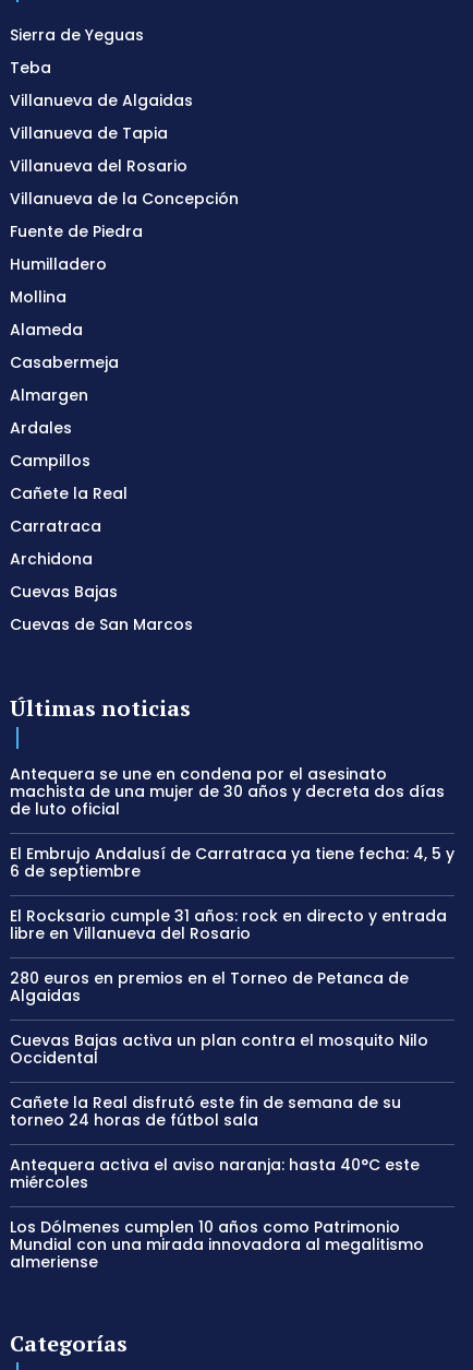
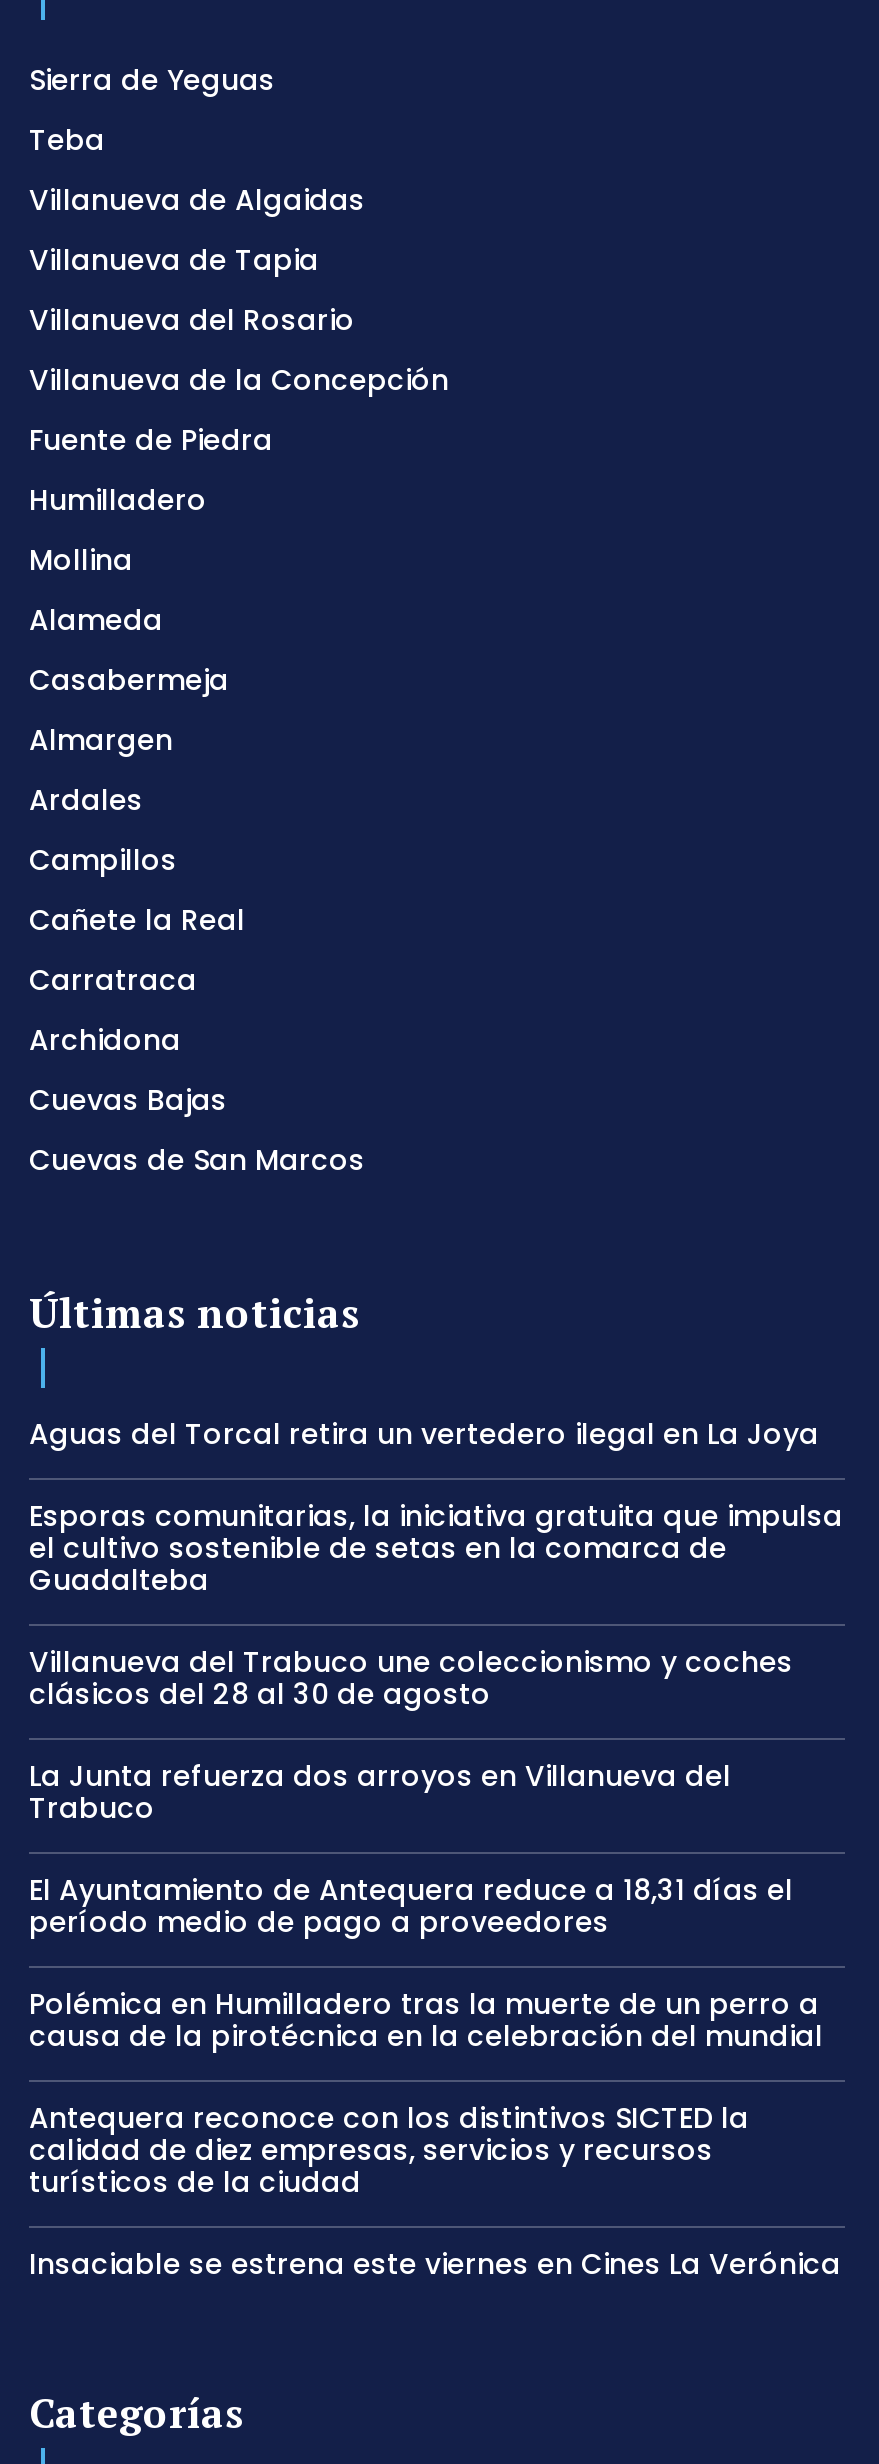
[10,763,445,819] Antequera se une en condena por el asesinato | machista de una mujer de 30 años y decreta dos días | de luto oficial -> [29,1413,819,1453] Aguas del Torcal retira un vertedero ilegal en La Joya
[10,842,454,882] El Embrujo Andalusí de Carratraca ya tiene fecha: 4, 5 y | 6 de septiembre -> [29,1495,843,1599] Esporas comunitarias, la iniciativa gratuita que impulsa | el cultivo sostenible de setas en la comarca de | Guadalteba
[10,905,447,944] El Rocksario cumple 31 años: rock en directo y entrada | libre en Villanueva del Rosario -> [29,1641,793,1713] Villanueva del Trabuco une coleccionismo y coches | clásicos del 28 al 30 de agosto
[10,967,409,1006] 280 euros en premios en el Torneo de Petanca de | Algaidas -> [29,1755,731,1827] La Junta refuerza dos arroyos en Villanueva del | Trabuco
[10,1029,428,1068] Cuevas Bajas activa un plan contra el mosquito Nilo | Occidental -> [29,1869,793,1941] El Ayuntamiento de Antequera reduce a 18,31 días el | período medio de pago a proveedores
[10,1091,401,1131] Cañete la Real disfrutó este fin de semana de su | torneo 24 horas de fútbol sala -> [29,1983,823,2055] Polémica en Humilladero tras la muerte de un perro a | causa de la pirotécnica en la celebración del mundial
[10,1154,420,1193] Antequera activa el aviso naranja: hasta 40°C este | miércoles -> [29,2097,749,2201] Antequera reconoce con los distintivos SICTED la | calidad de diez empresas, servicios y recursos | turísticos de la ciudad
[10,1216,424,1273] Los Dólmenes cumplen 10 años como Patrimonio | Mundial con una mirada innovadora al megalitismo | almeriense -> [29,2243,841,2283] Insaciable se estrena este viernes en Cines La Verónica

